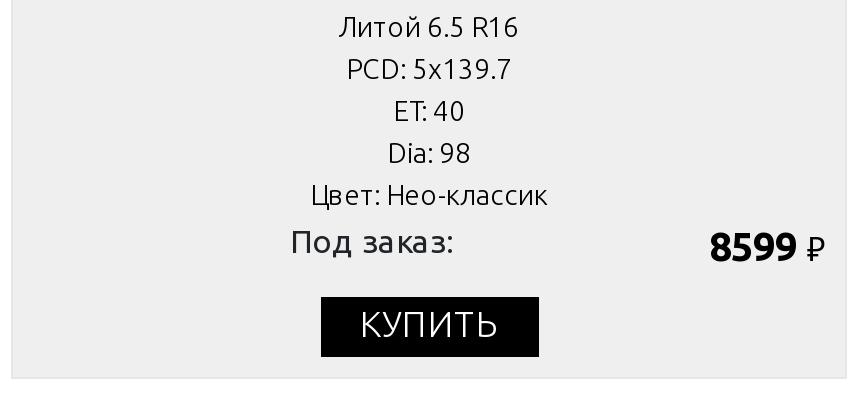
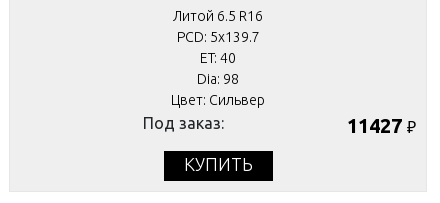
[310,179,548,211] Цвет: Нео-классик -> [171,92,265,108] Цвет: Сильвер
[709,223,825,269] 8599 ₽ -> [347,114,416,137] 11427 ₽

